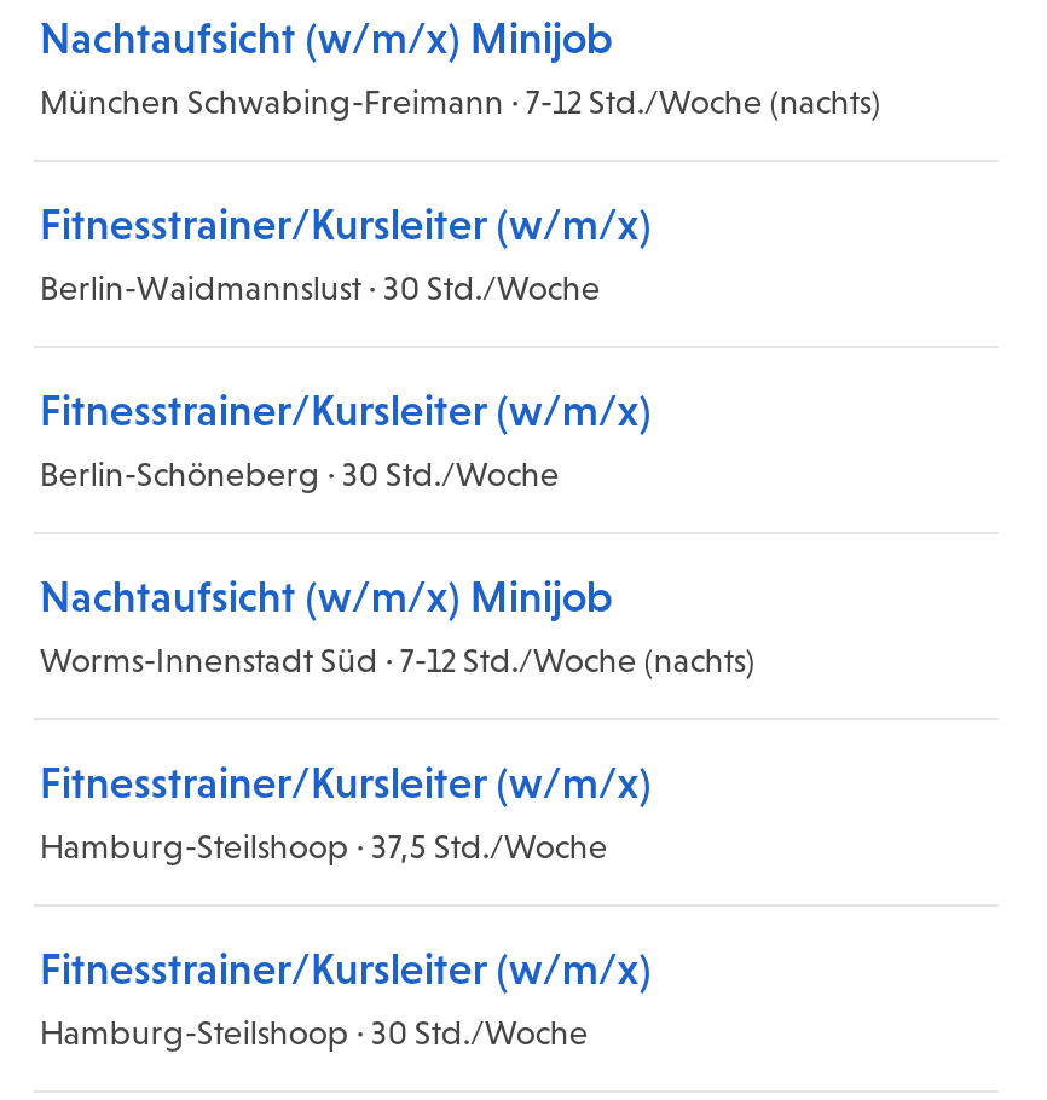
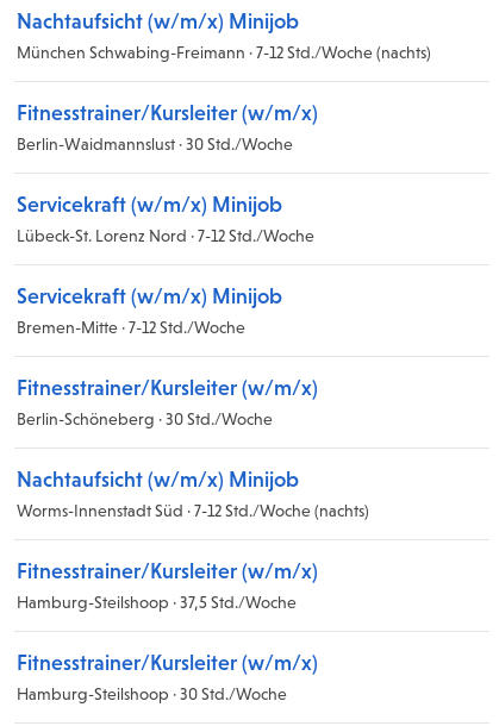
none -> [17,193,315,337] Servicekraft (w/m/x) Minijob | Lübeck-St. Lorenz Nord · 7-12 Std./Woche | Servicekraft (w/m/x) Minijob | Bremen-Mitte · 7-12 Std./Woche

